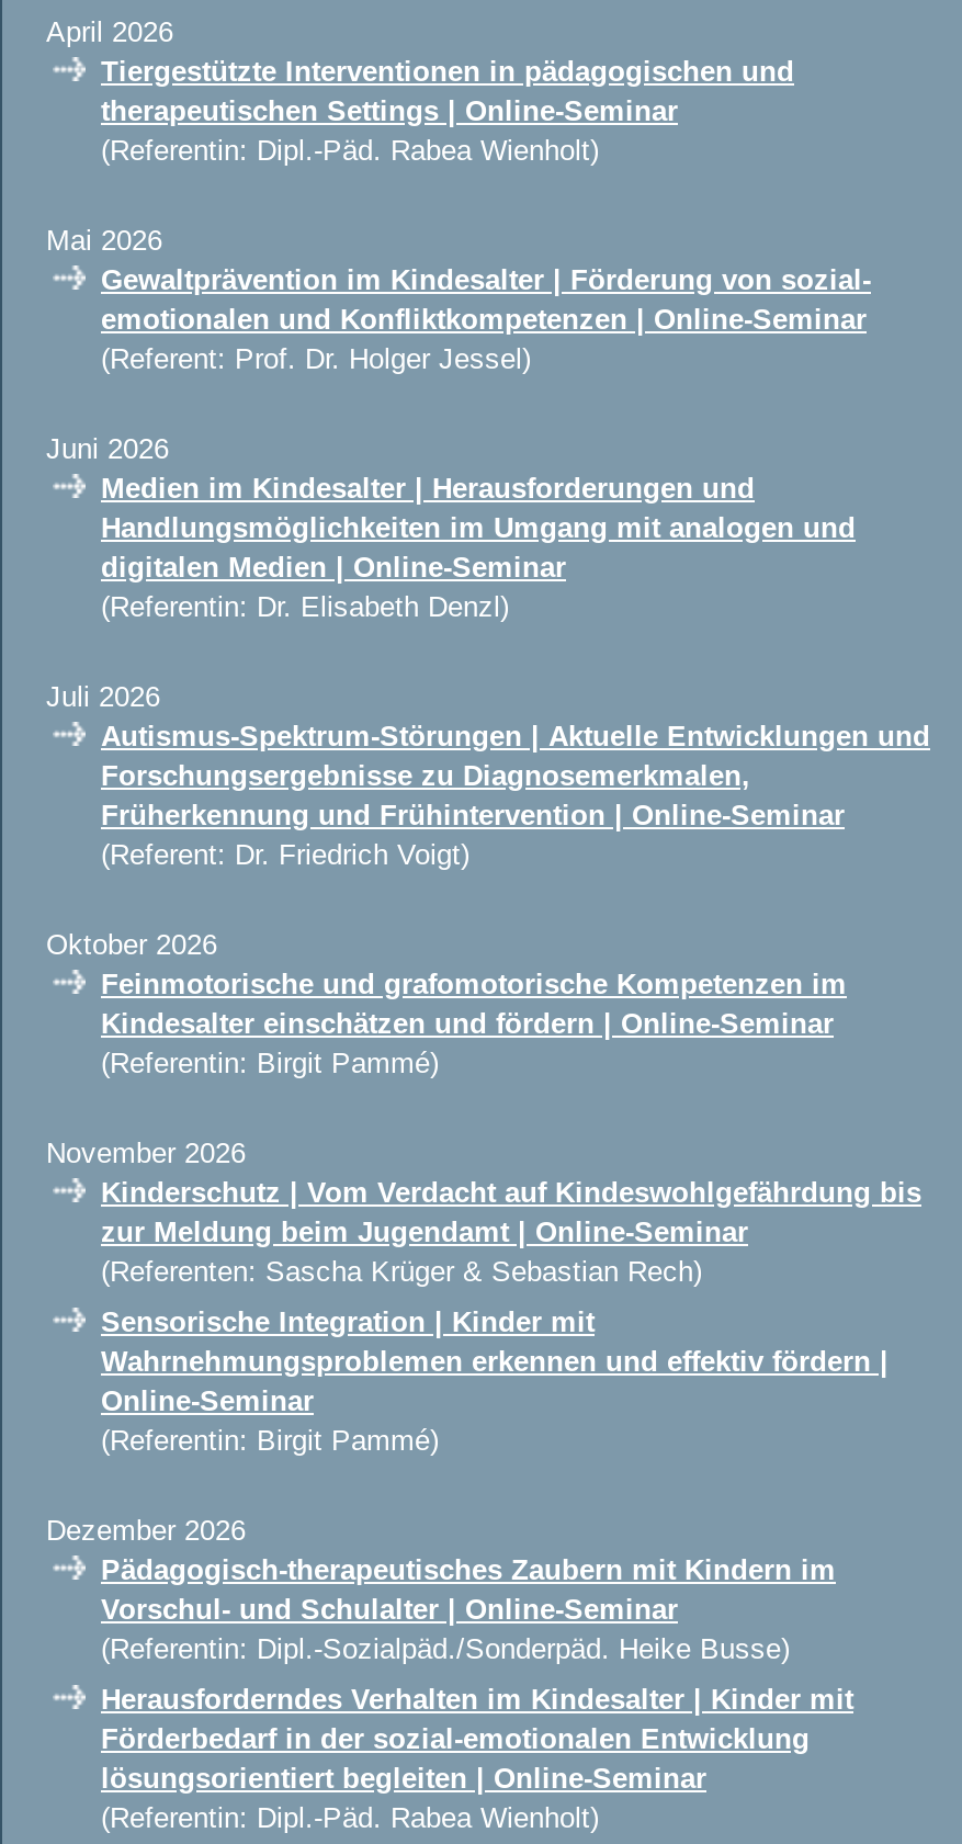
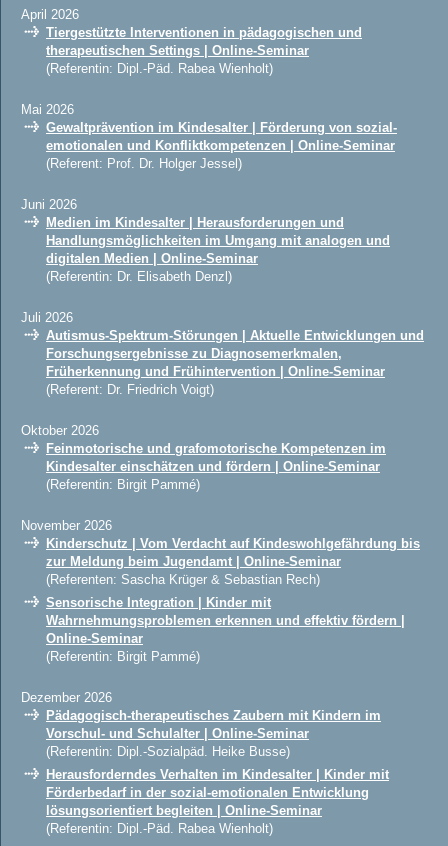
[101,1633,790,1665] (Referentin: Dipl.-Sozialpäd./Sonderpäd. Heike Busse) -> [46,744,290,759] (Referentin: Dipl.-Sozialpäd. Heike Busse)

